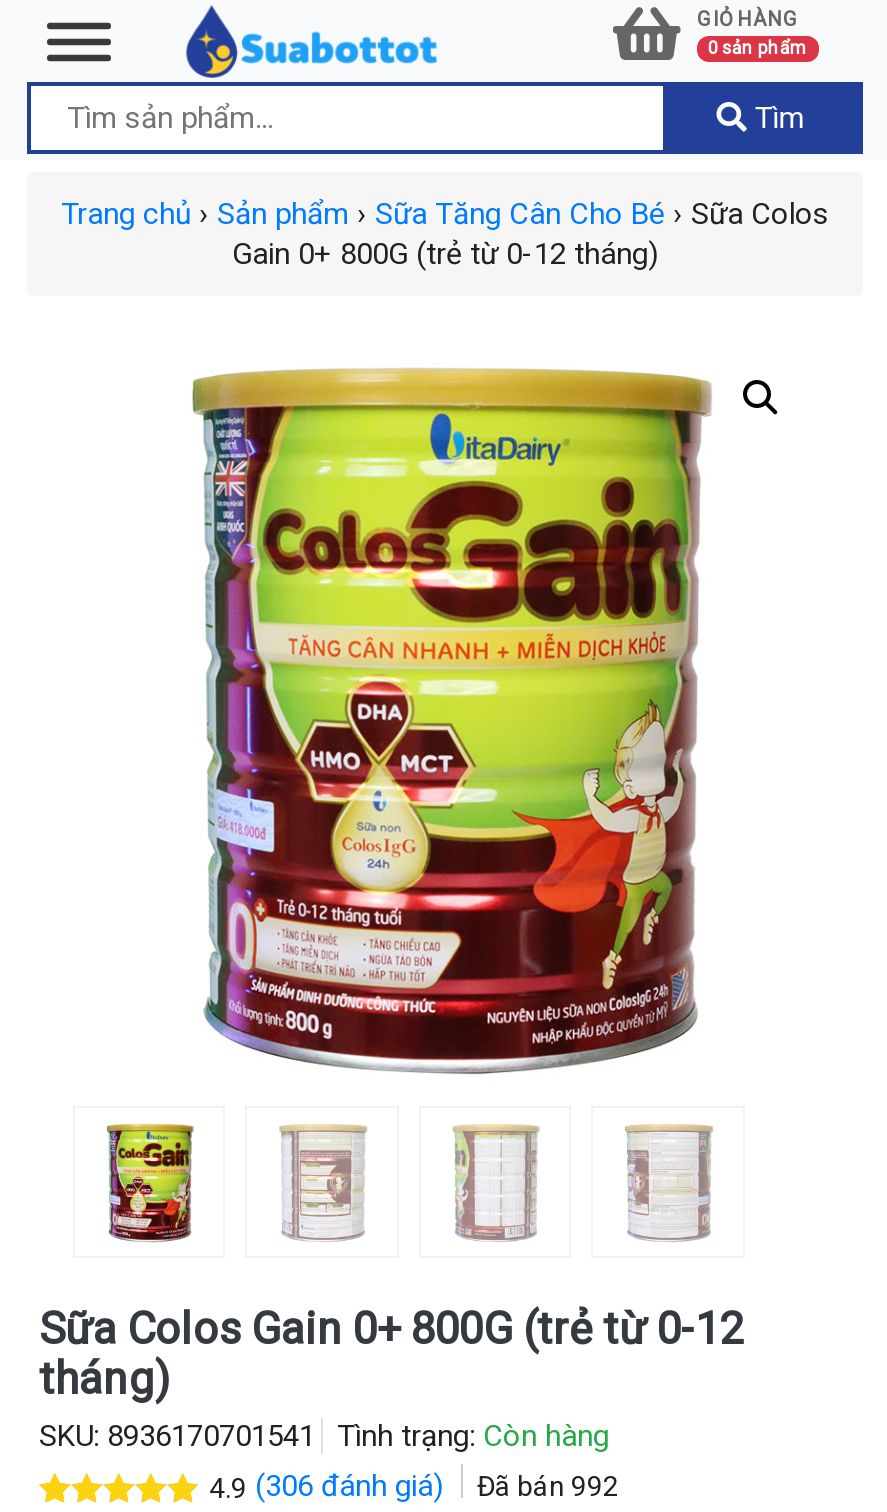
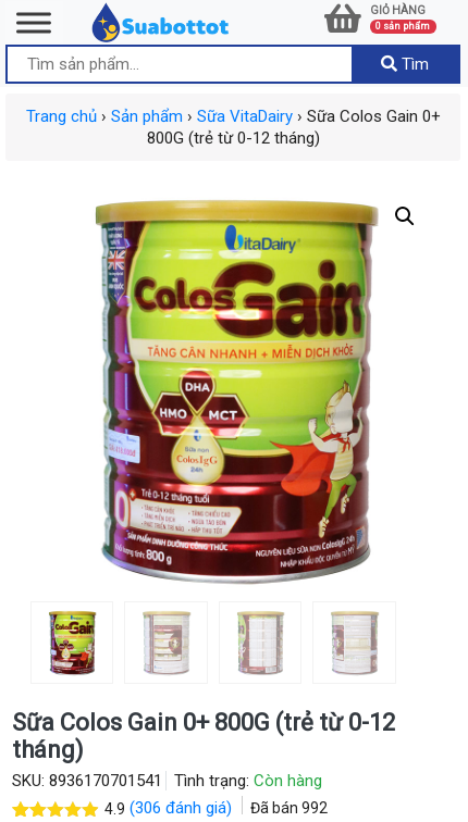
[61,196,829,272] Trang chủ › Sản phẩm › Sữa Tăng Cân Cho Bé › Sữa Colos | Gain 0+ 800G (trẻ từ 0-12 tháng) -> [26,107,440,148] Trang chủ › Sản phẩm › Sữa VitaDairy › Sữa Colos Gain 0+ | 800G (trẻ từ 0-12 tháng)

